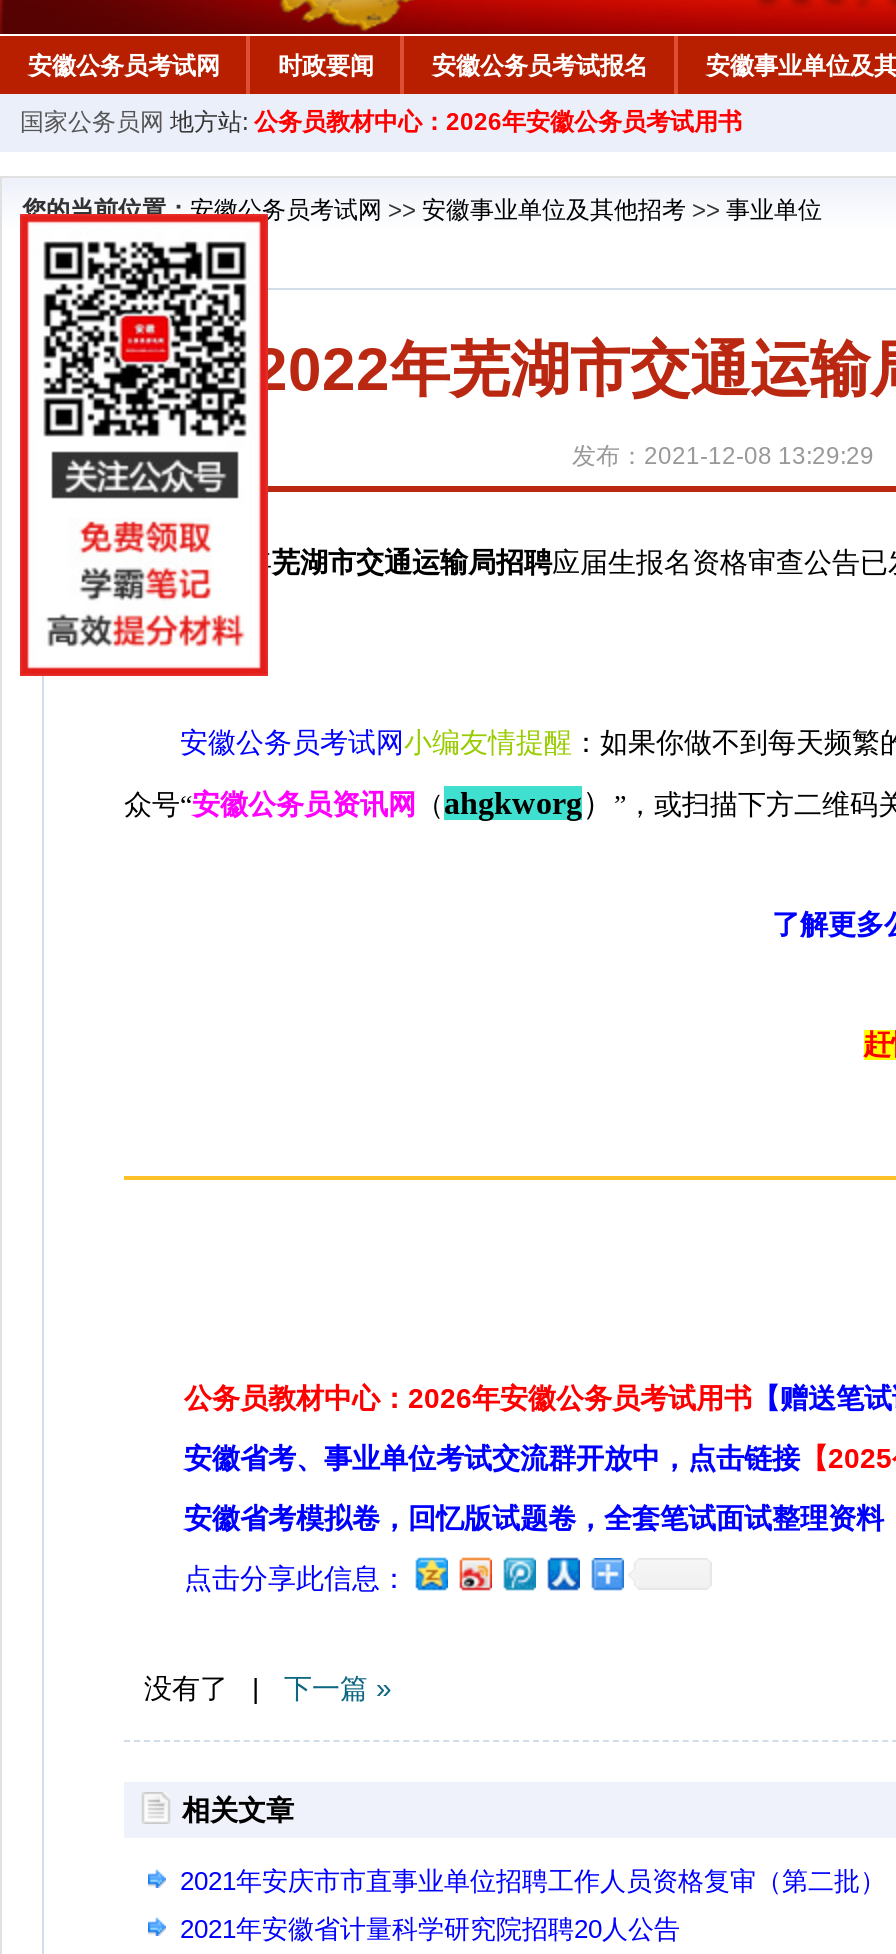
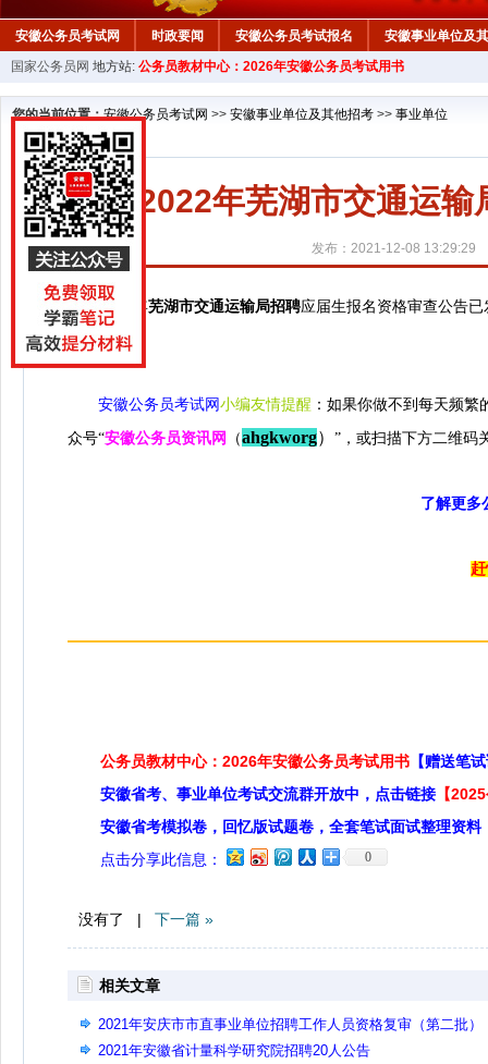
none -> [364,849,371,865] 0

